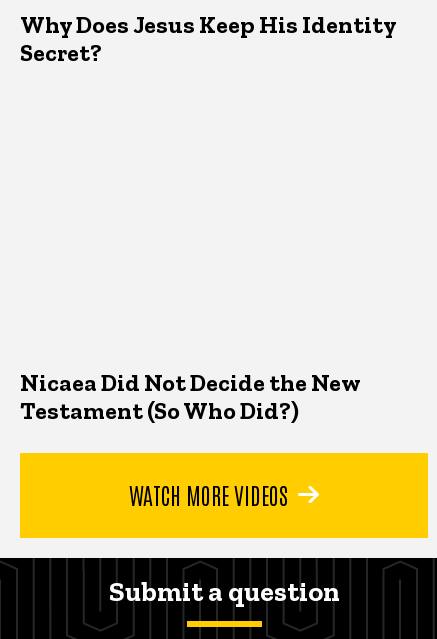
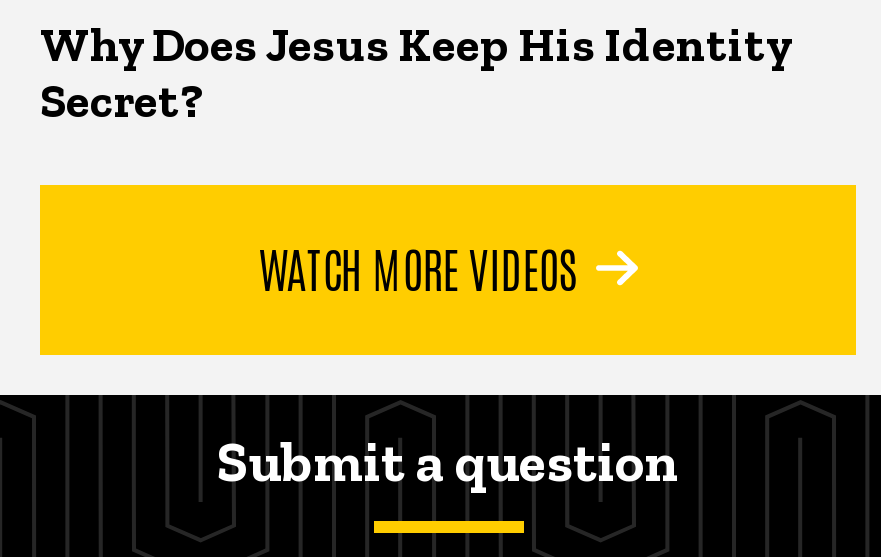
[20,368,360,425] Nicaea Did Not Decide the New | Testament (So Who Did?) -> none

